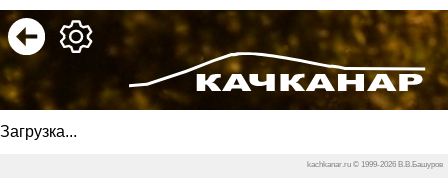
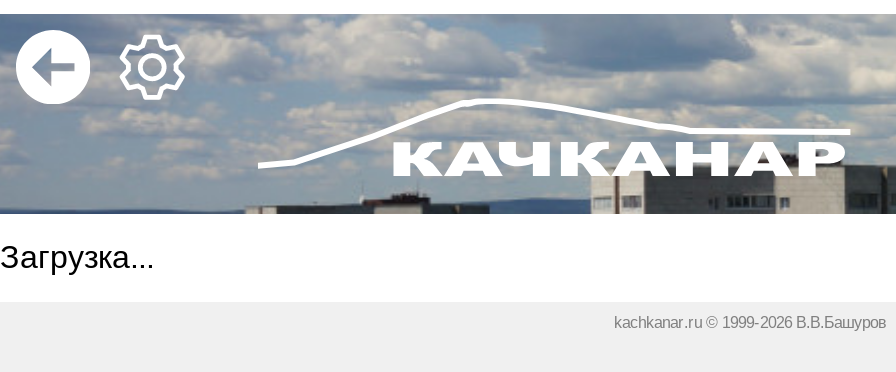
[3,9,445,111] [image] -> [6,12,890,216] [image]

